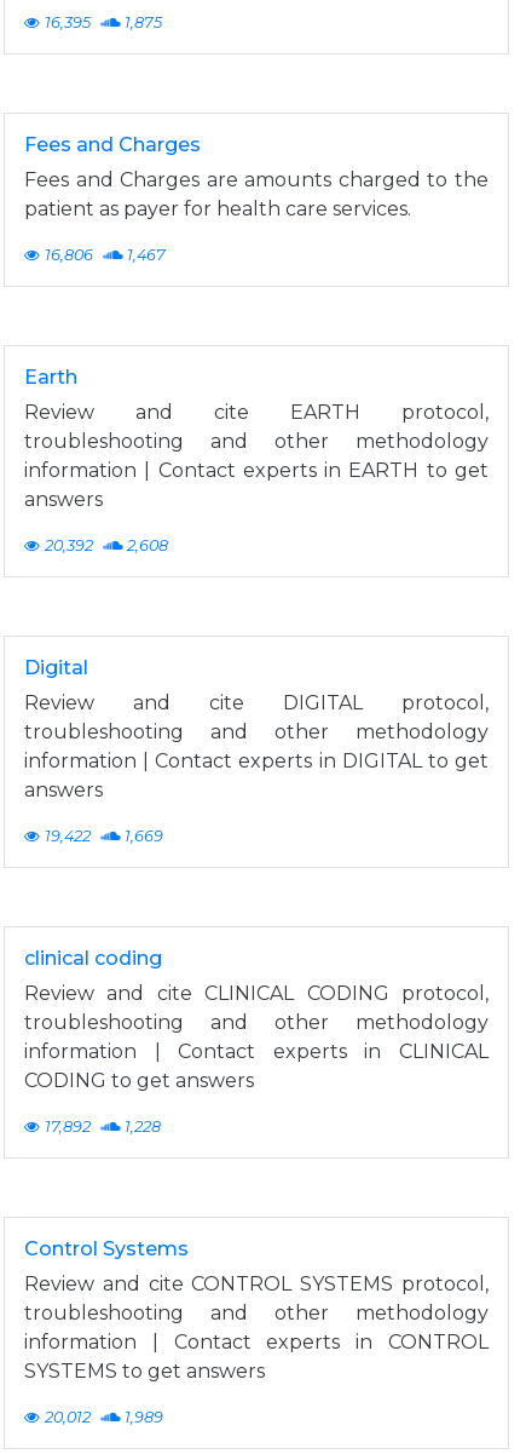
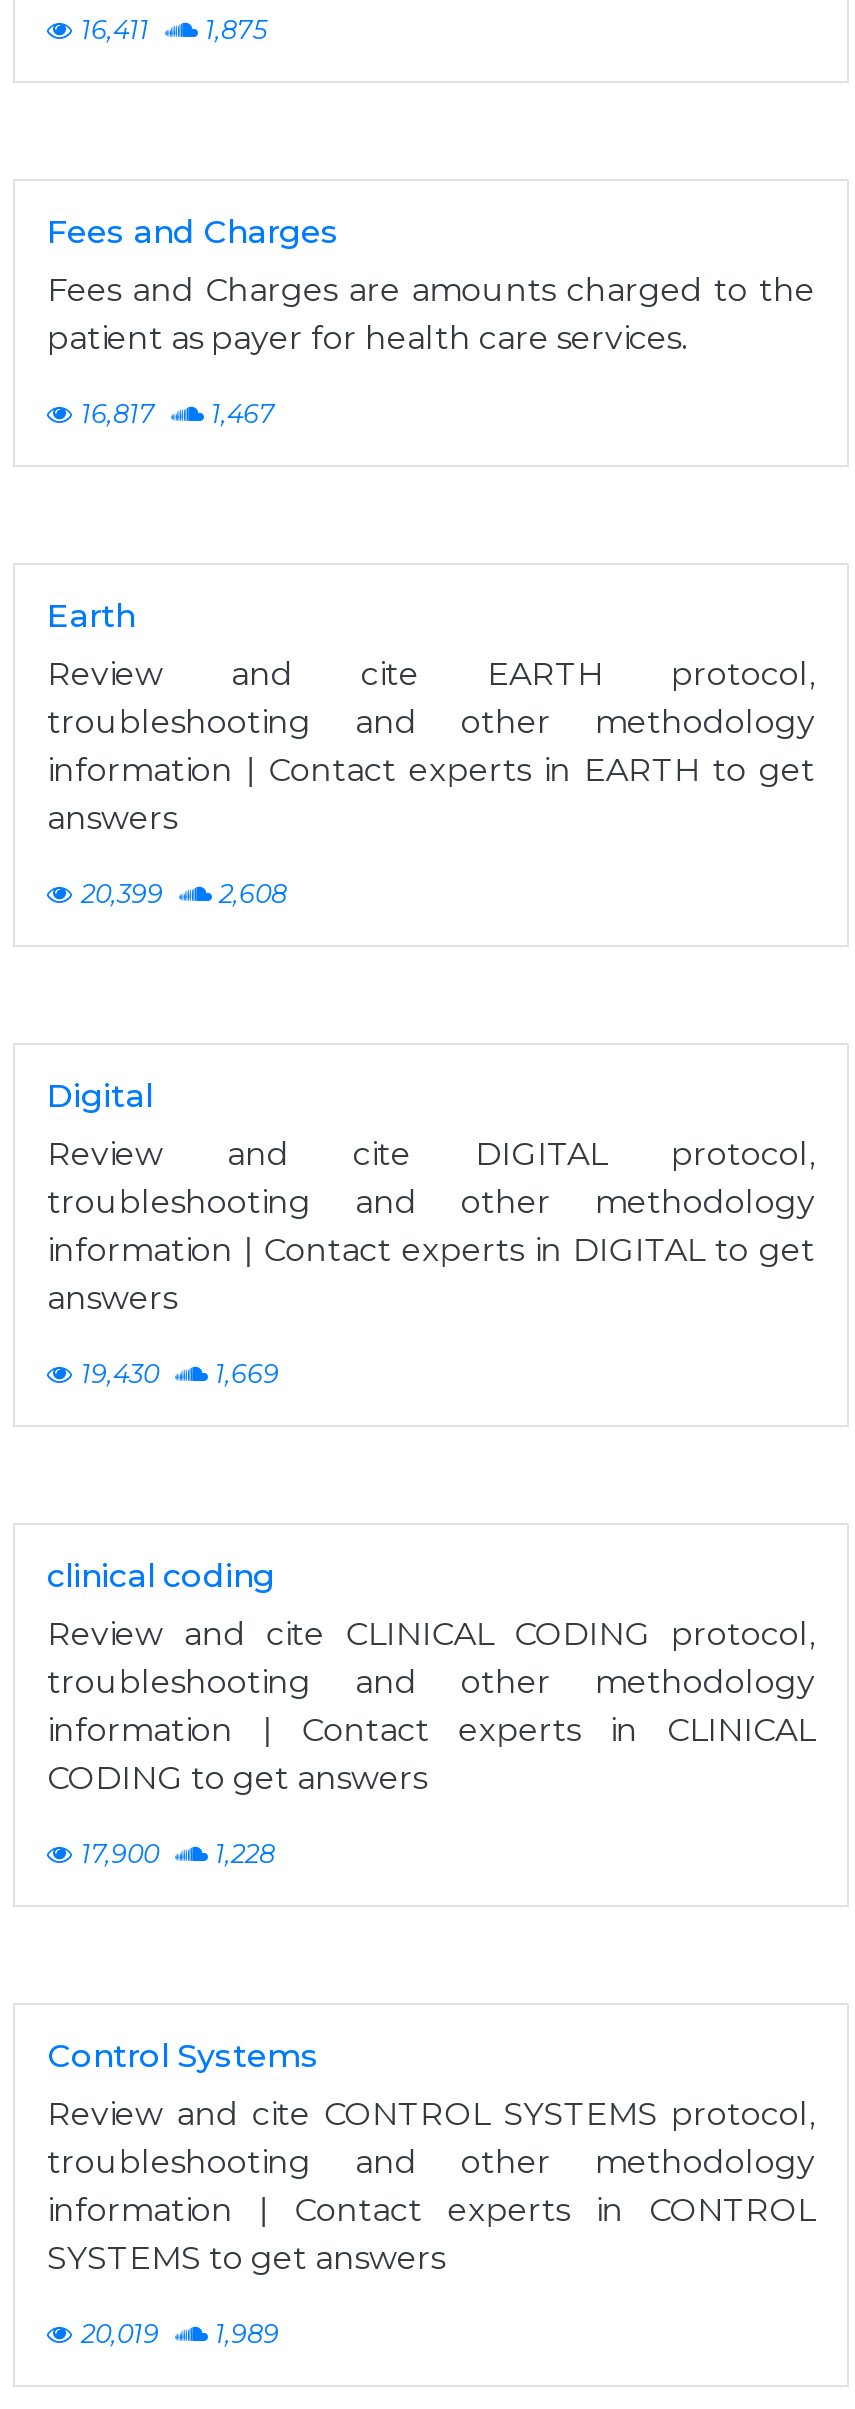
[45,13,162,31] 16,395 1,875 -> [81,14,267,44] 16,411 1,875
[45,245,166,264] 16,806 1,467 -> [81,398,275,428] 16,817 1,467
[45,536,168,554] 20,392 2,608 -> [81,878,287,908] 20,399 2,608
[45,827,163,845] 19,422 1,669 -> [81,1358,279,1388] 19,430 1,669
[45,1117,161,1135] 17,892 1,228 -> [81,1838,275,1868] 17,900 1,228
[45,1408,163,1426] 20,012 1,989 -> [81,2318,279,2348] 20,019 1,989

